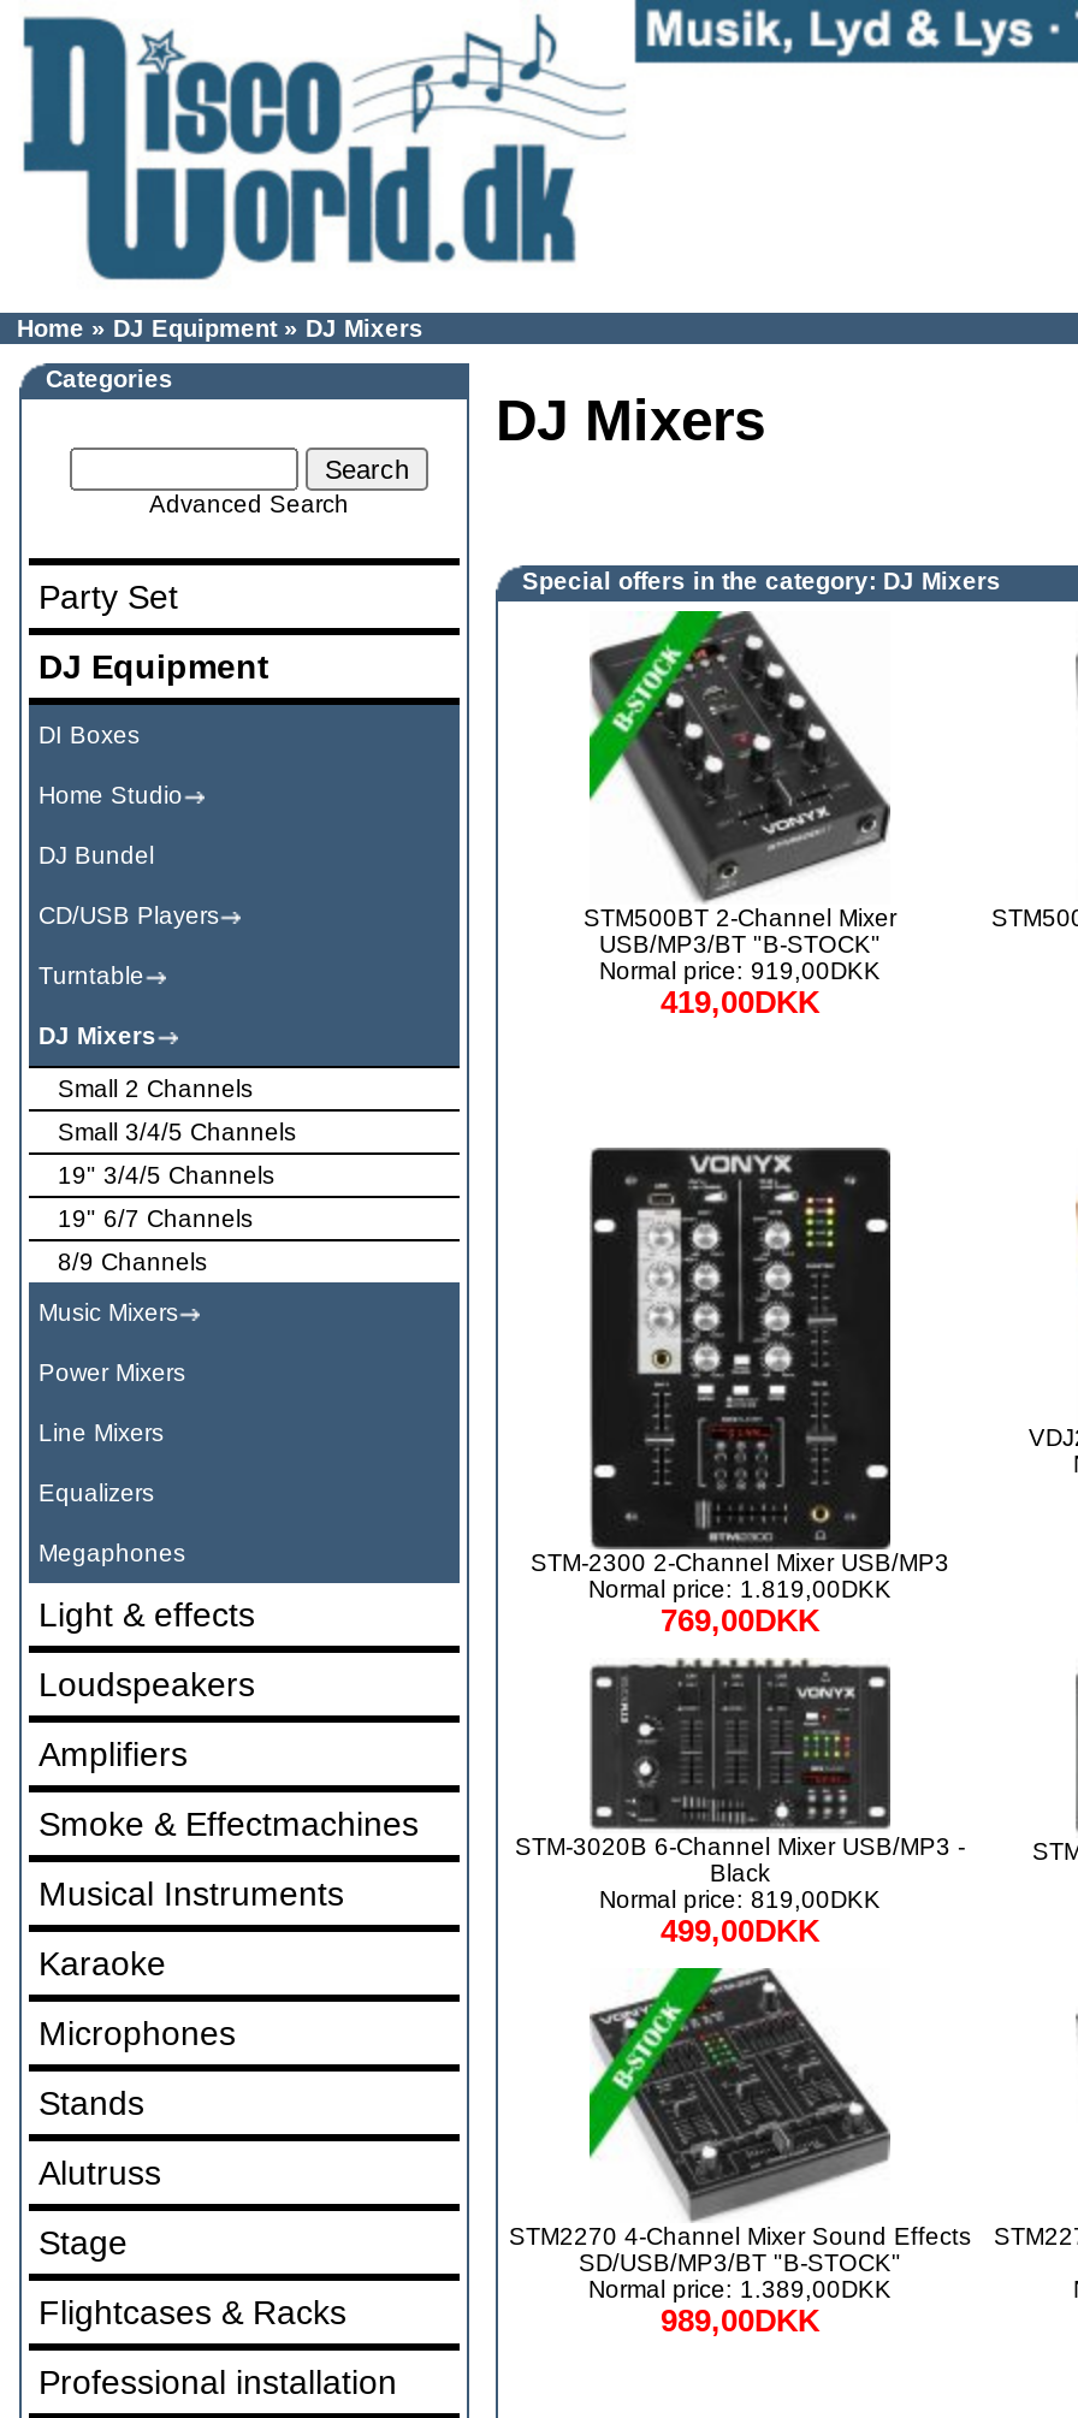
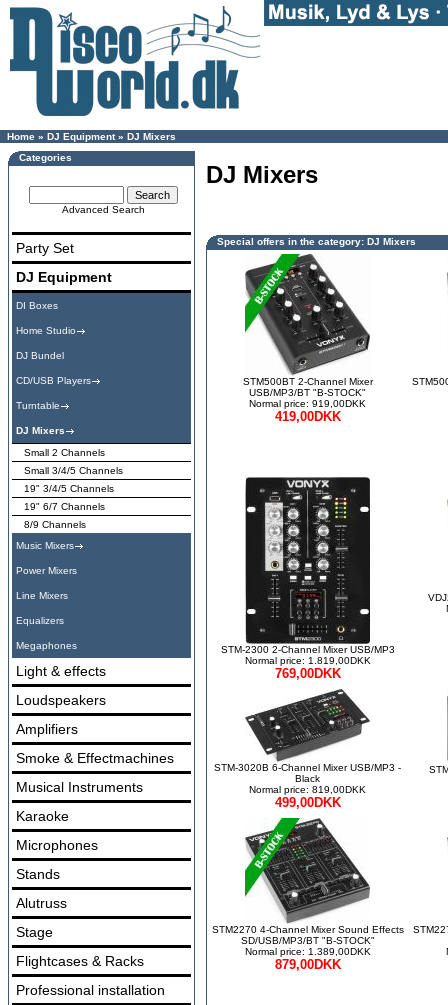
[587,1658,893,1829] [image] -> [245,688,370,760] [image]
[661,2303,819,2339] 989,00DKK -> [274,957,340,972] 879,00DKK

